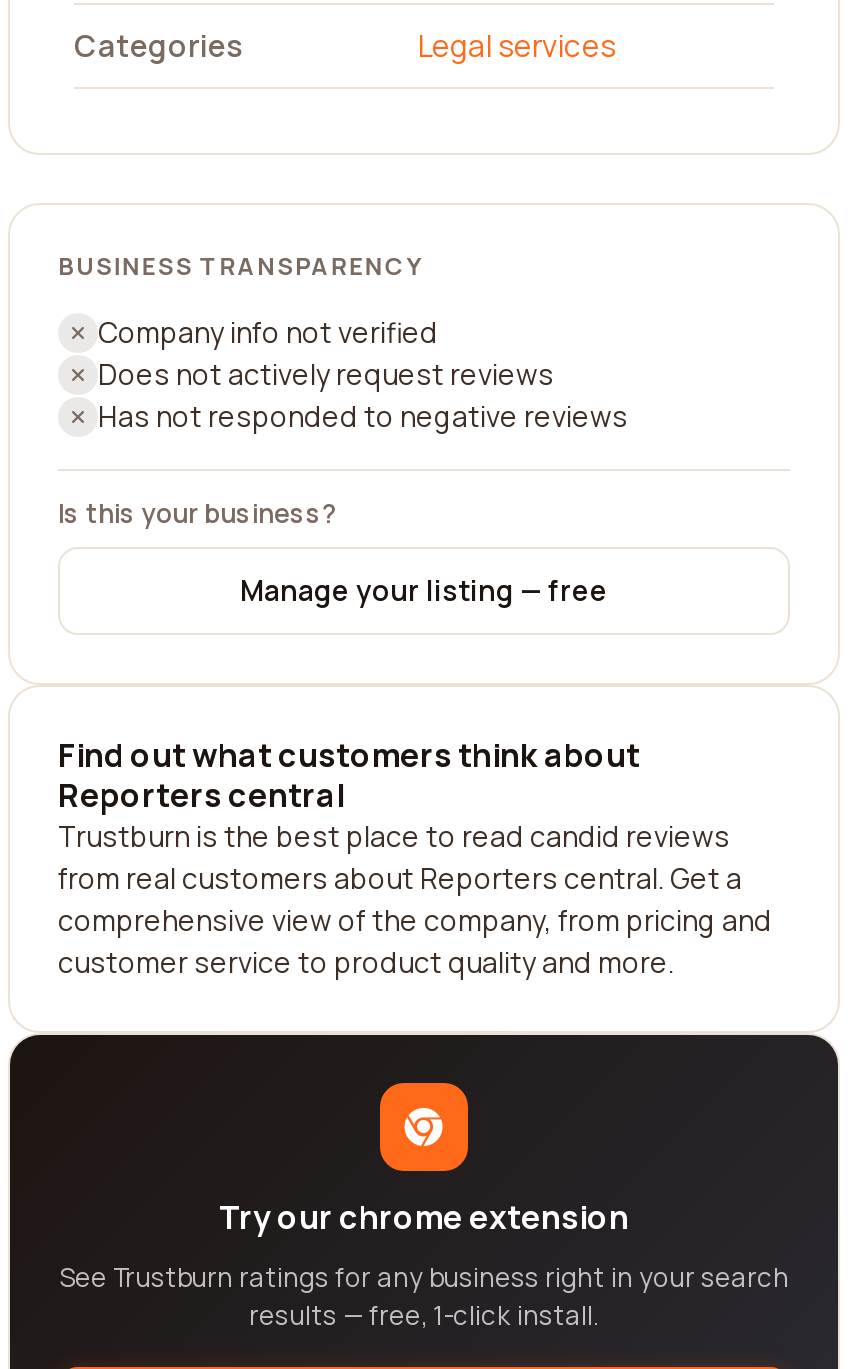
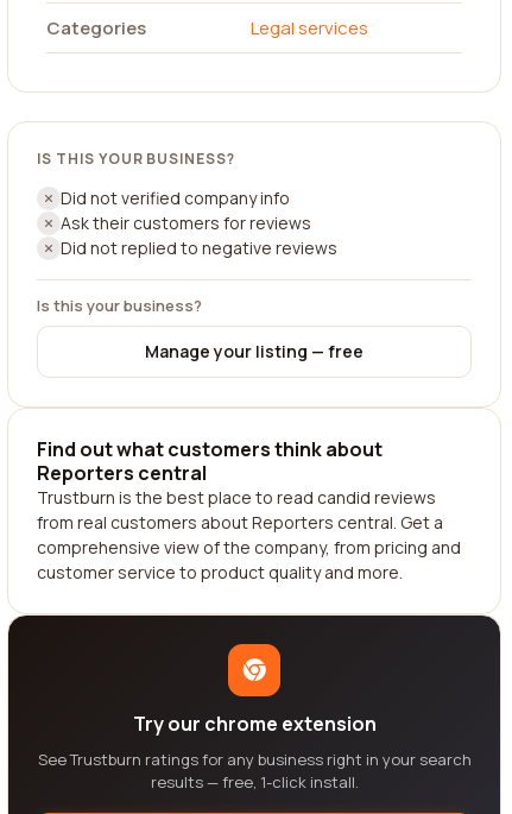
[58,249,422,283] BUSINESS TRANSPARENCY -> [37,149,235,169] IS THIS YOUR BUSINESS?
[98,313,628,435] Company info not verified | Does not actively request reviews | Has not responded to negative reviews -> [61,187,337,259] Did not verified company info | Ask their customers for reviews | Did not replied to negative reviews

